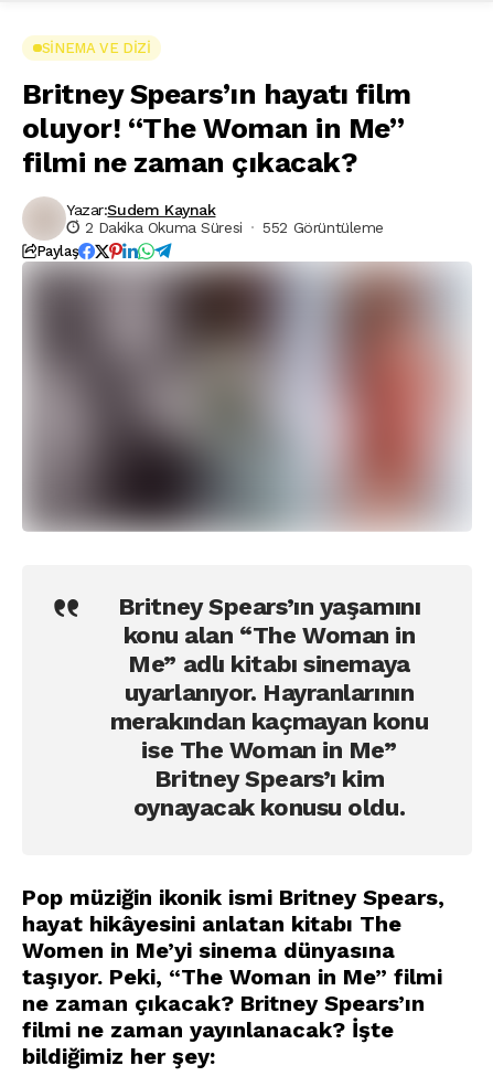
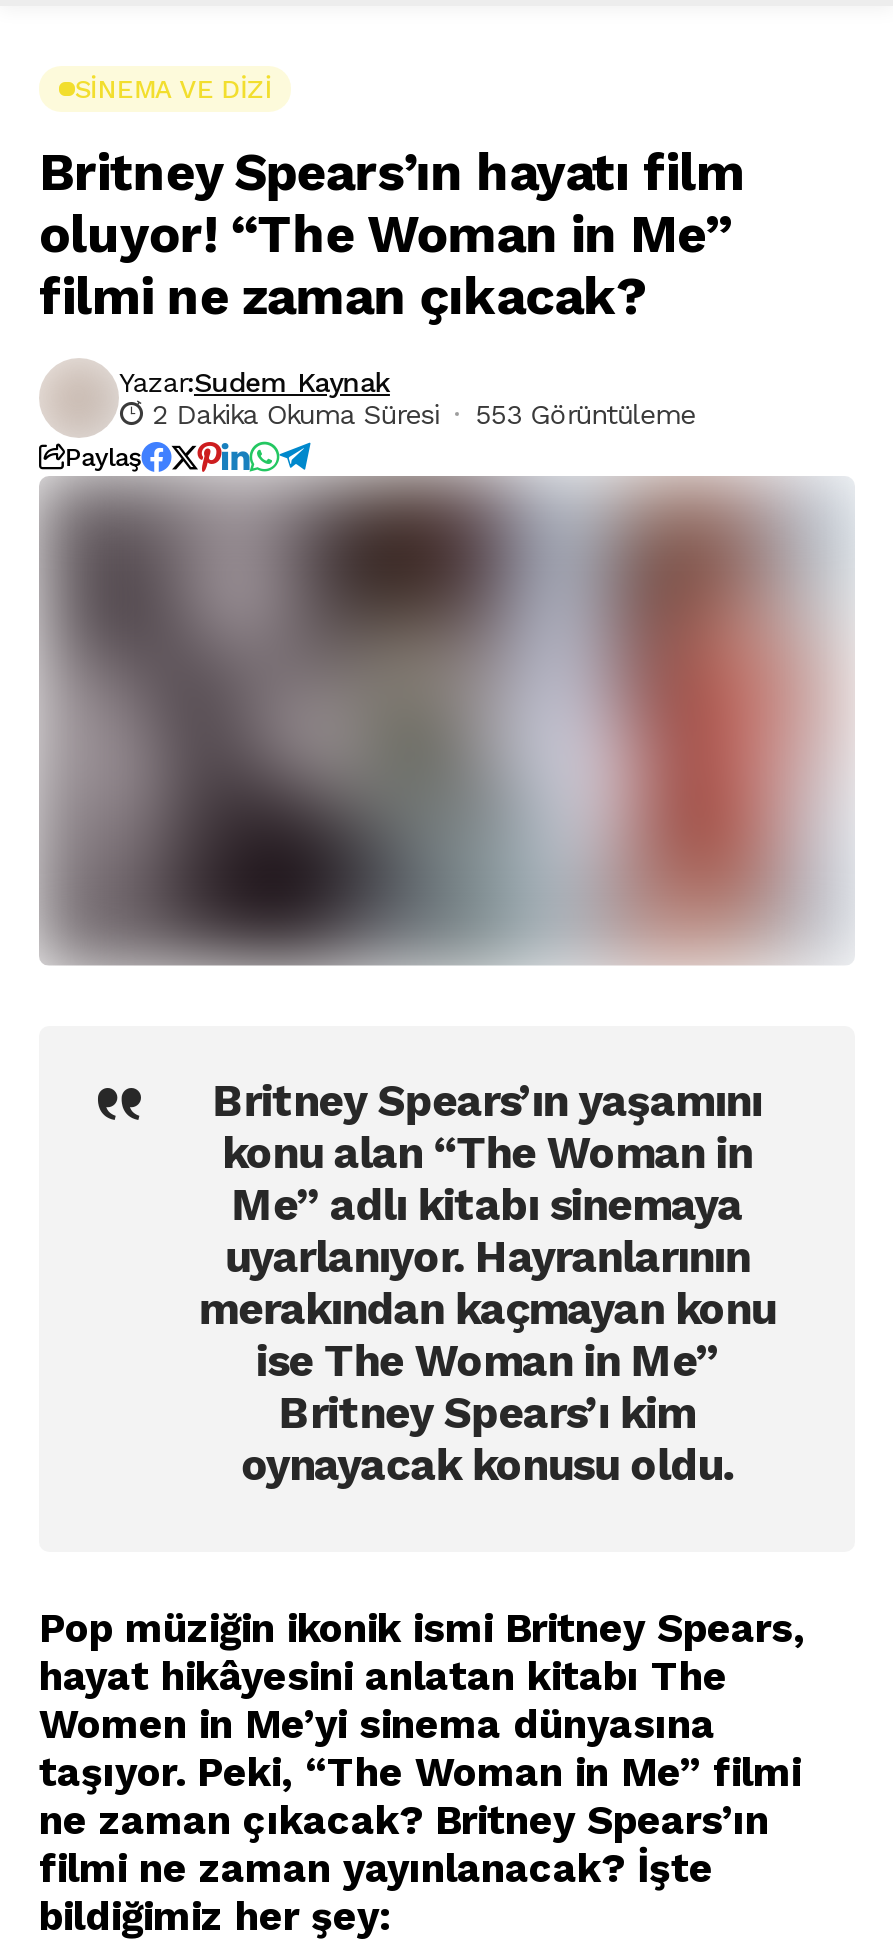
[84,219,384,236] 2 Dakika Okuma Süresi 552 Görüntüleme -> [152,398,695,430] 2 Dakika Okuma Süresi 553 Görüntüleme

